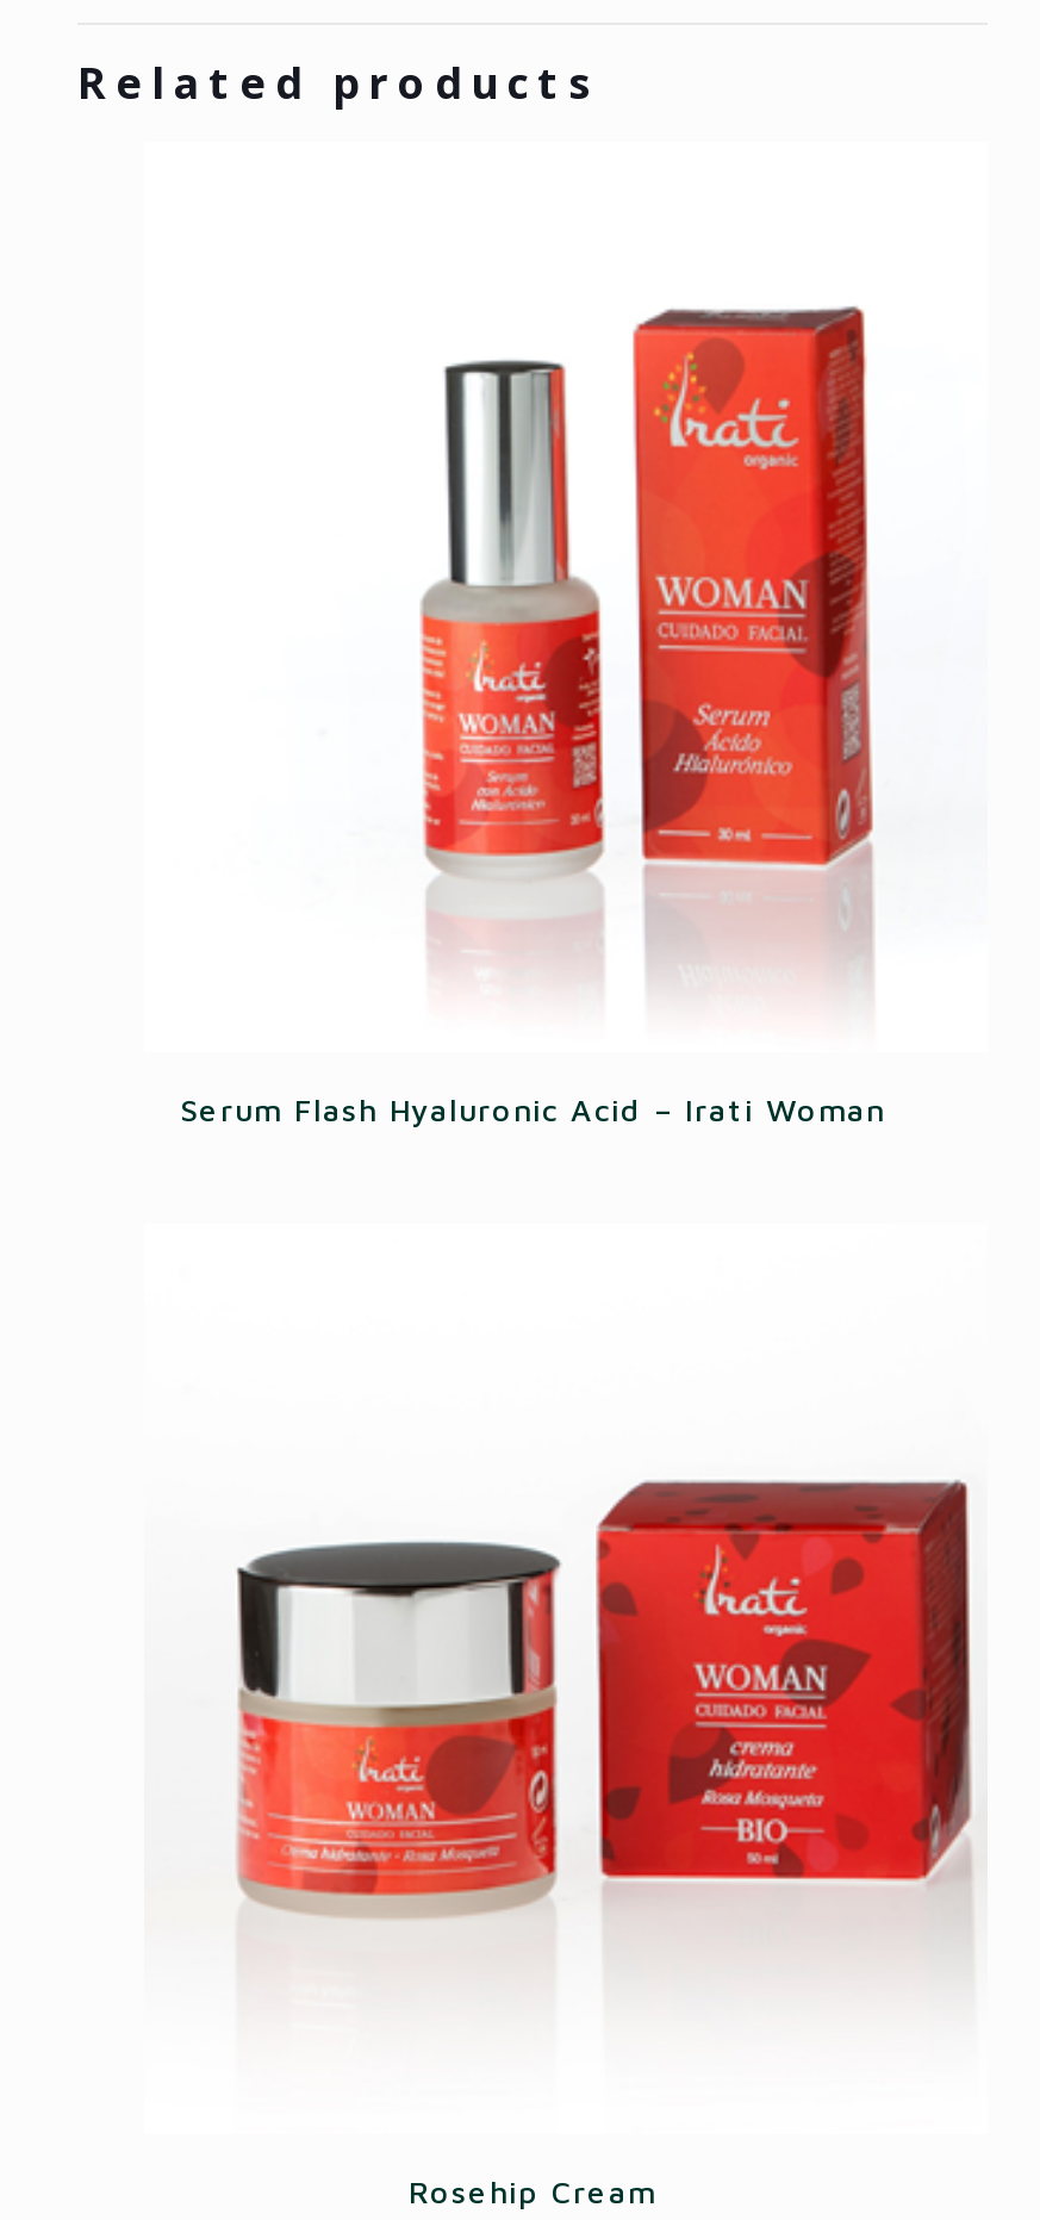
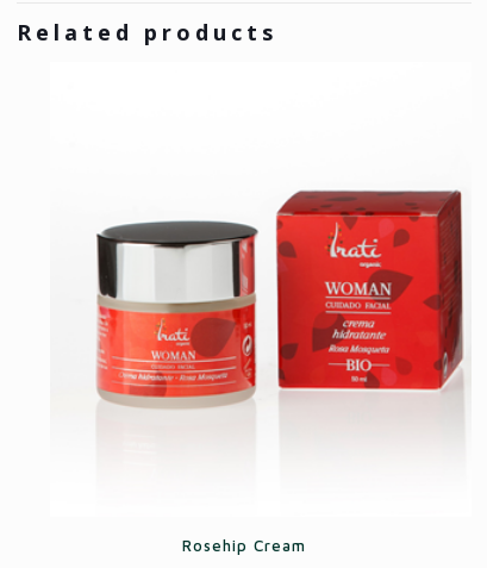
[630,304,873,983] [image] -> none
[418,359,604,978] [image] -> none
[180,1090,885,1128] Serum Flash Hyaluronic Acid – Irati Woman -> none

